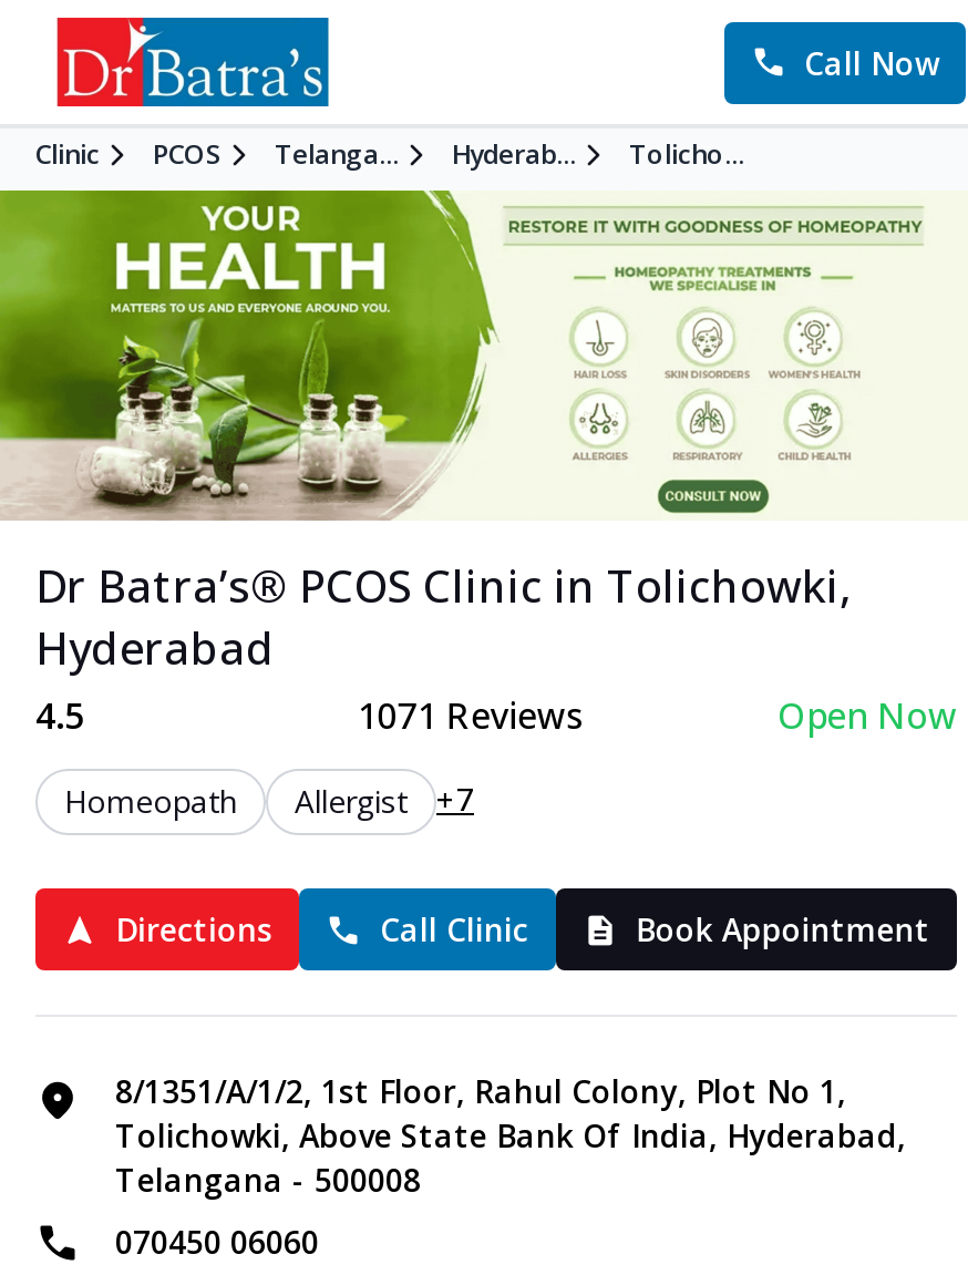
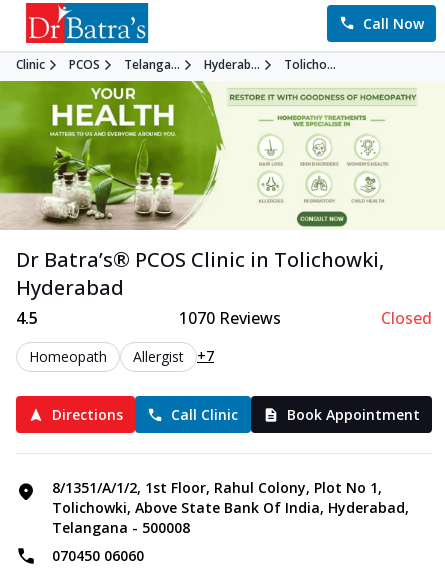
[358,692,957,741] 1071 Reviews | Open Now -> [179,307,432,329] 1070 Reviews | Closed

